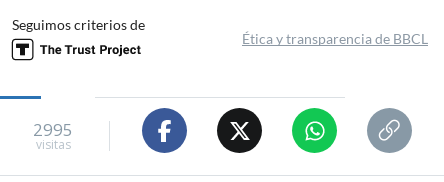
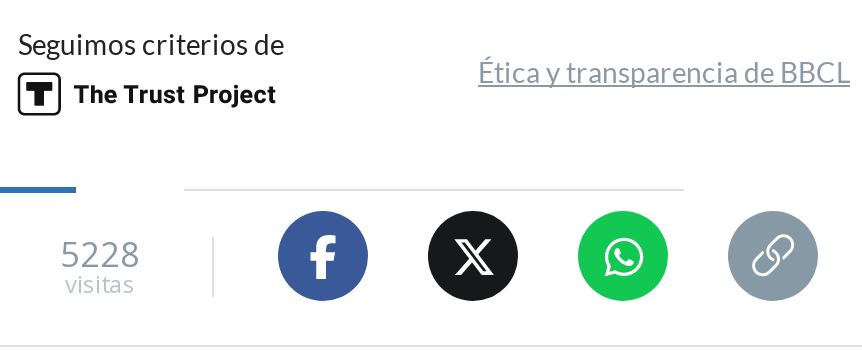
[33,118,73,141] 2995 -> [60,231,140,277] 5228

